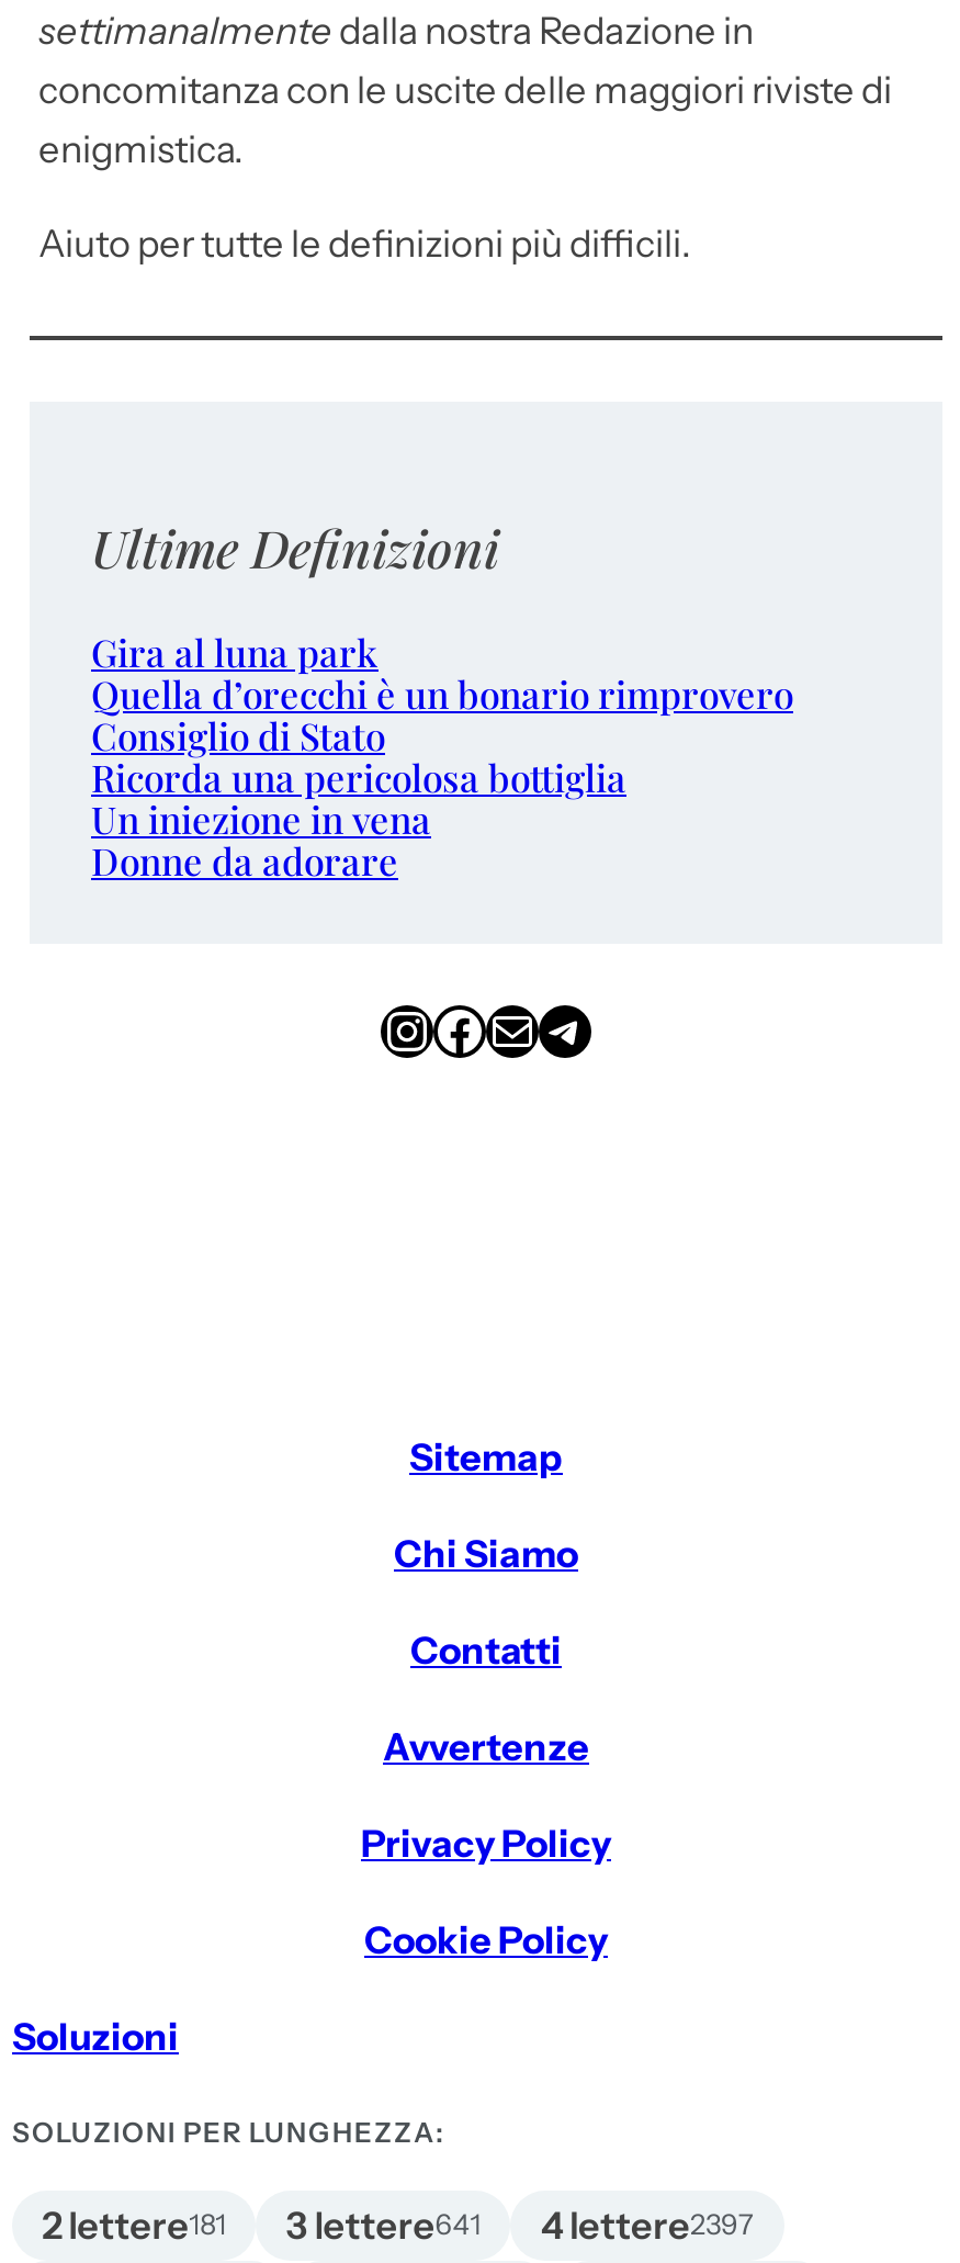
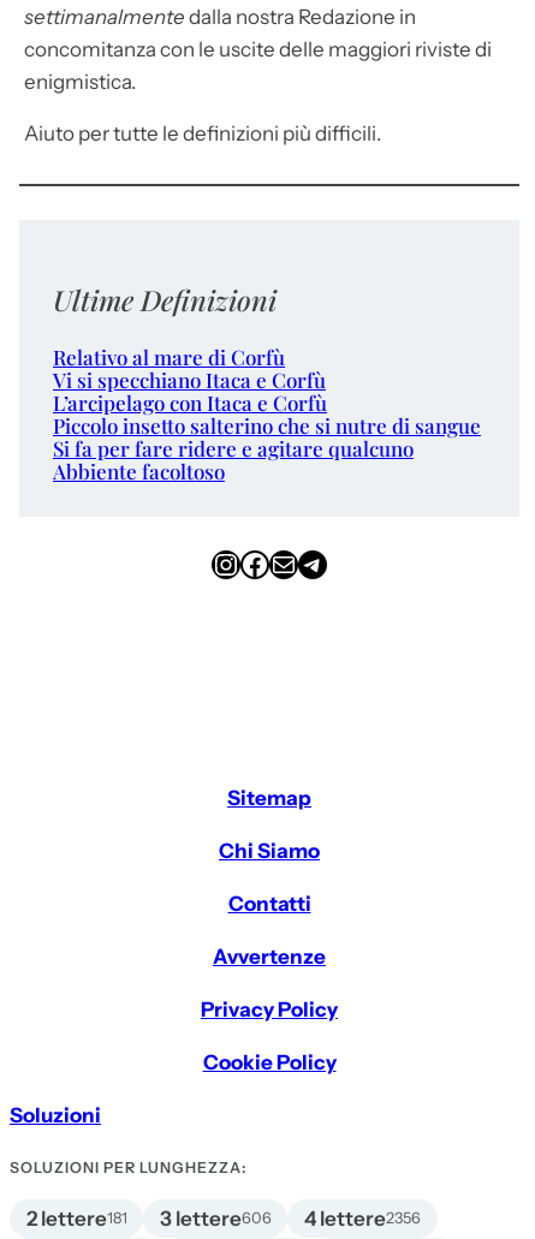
[91,628,793,885] Gira al luna park | Quella d’orecchi è un bonario rimprovero | Consiglio di Stato | Ricorda una pericolosa bottiglia | Un iniezione in vena | Donne da adorare -> [53,344,481,484] Relativo al mare di Corfù | Vi si specchiano Itaca e Corfù | L’arcipelago con Itaca e Corfù | Piccolo insetto salterino che si nutre di sangue | Si fa per fare ridere e agitare qualcuno | Abbiente facoltoso
[286,2204,481,2248] 3 lettere641 -> [160,1207,271,1231] 3 lettere606
[541,2204,754,2248] 4 lettere2397 -> [304,1207,421,1231] 4 lettere2356

